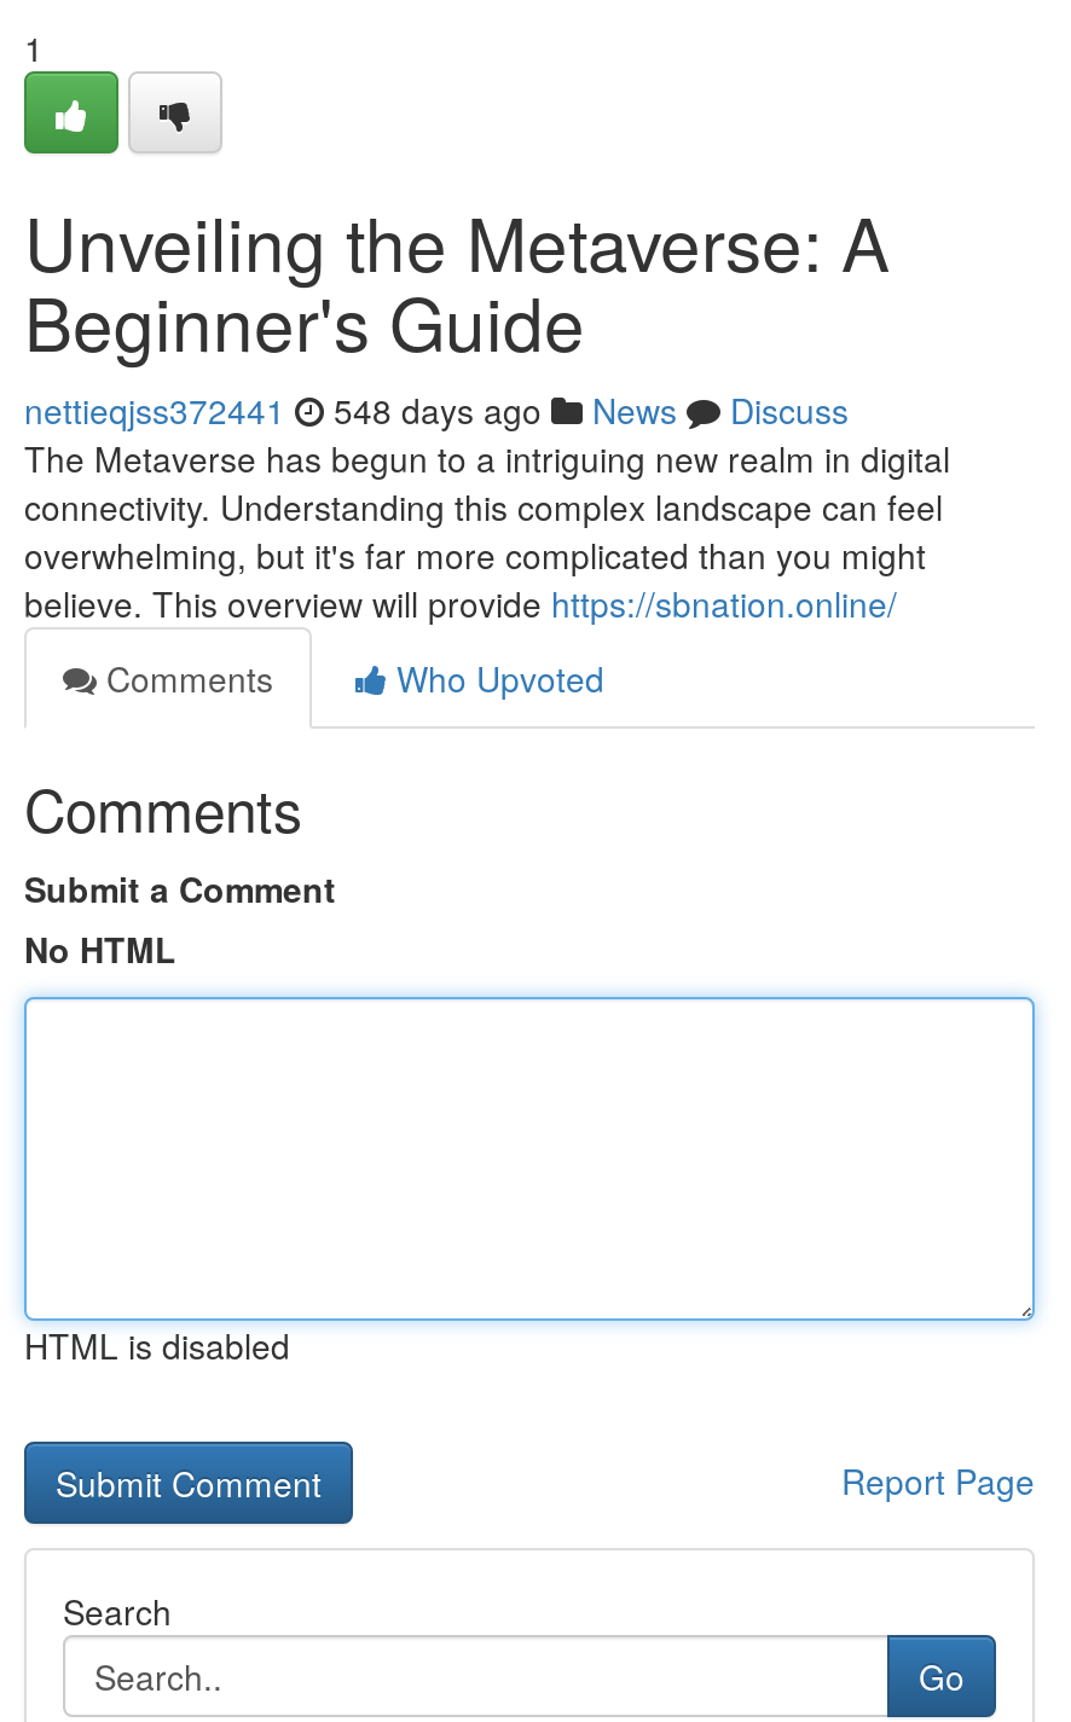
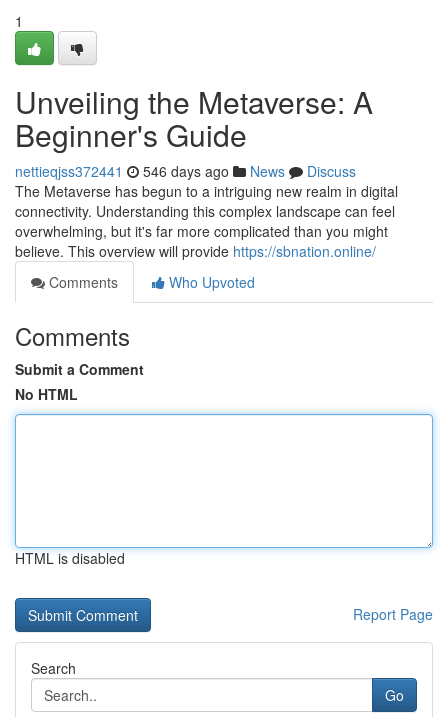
[24,385,849,434] nettieqjss372441 548 days ago News Discuss -> [15,161,356,181] nettieqjss372441 546 days ago News Discuss

